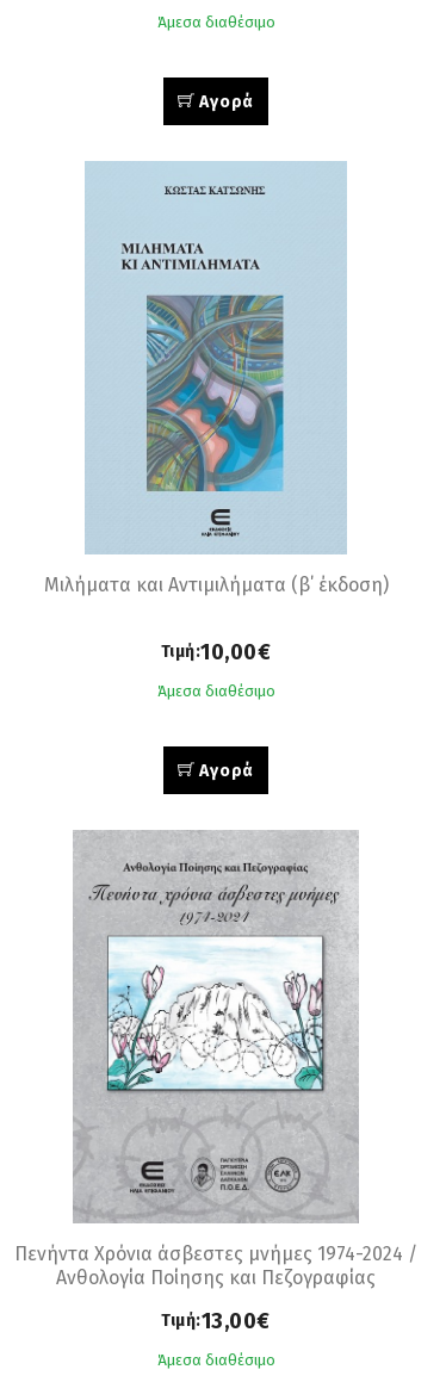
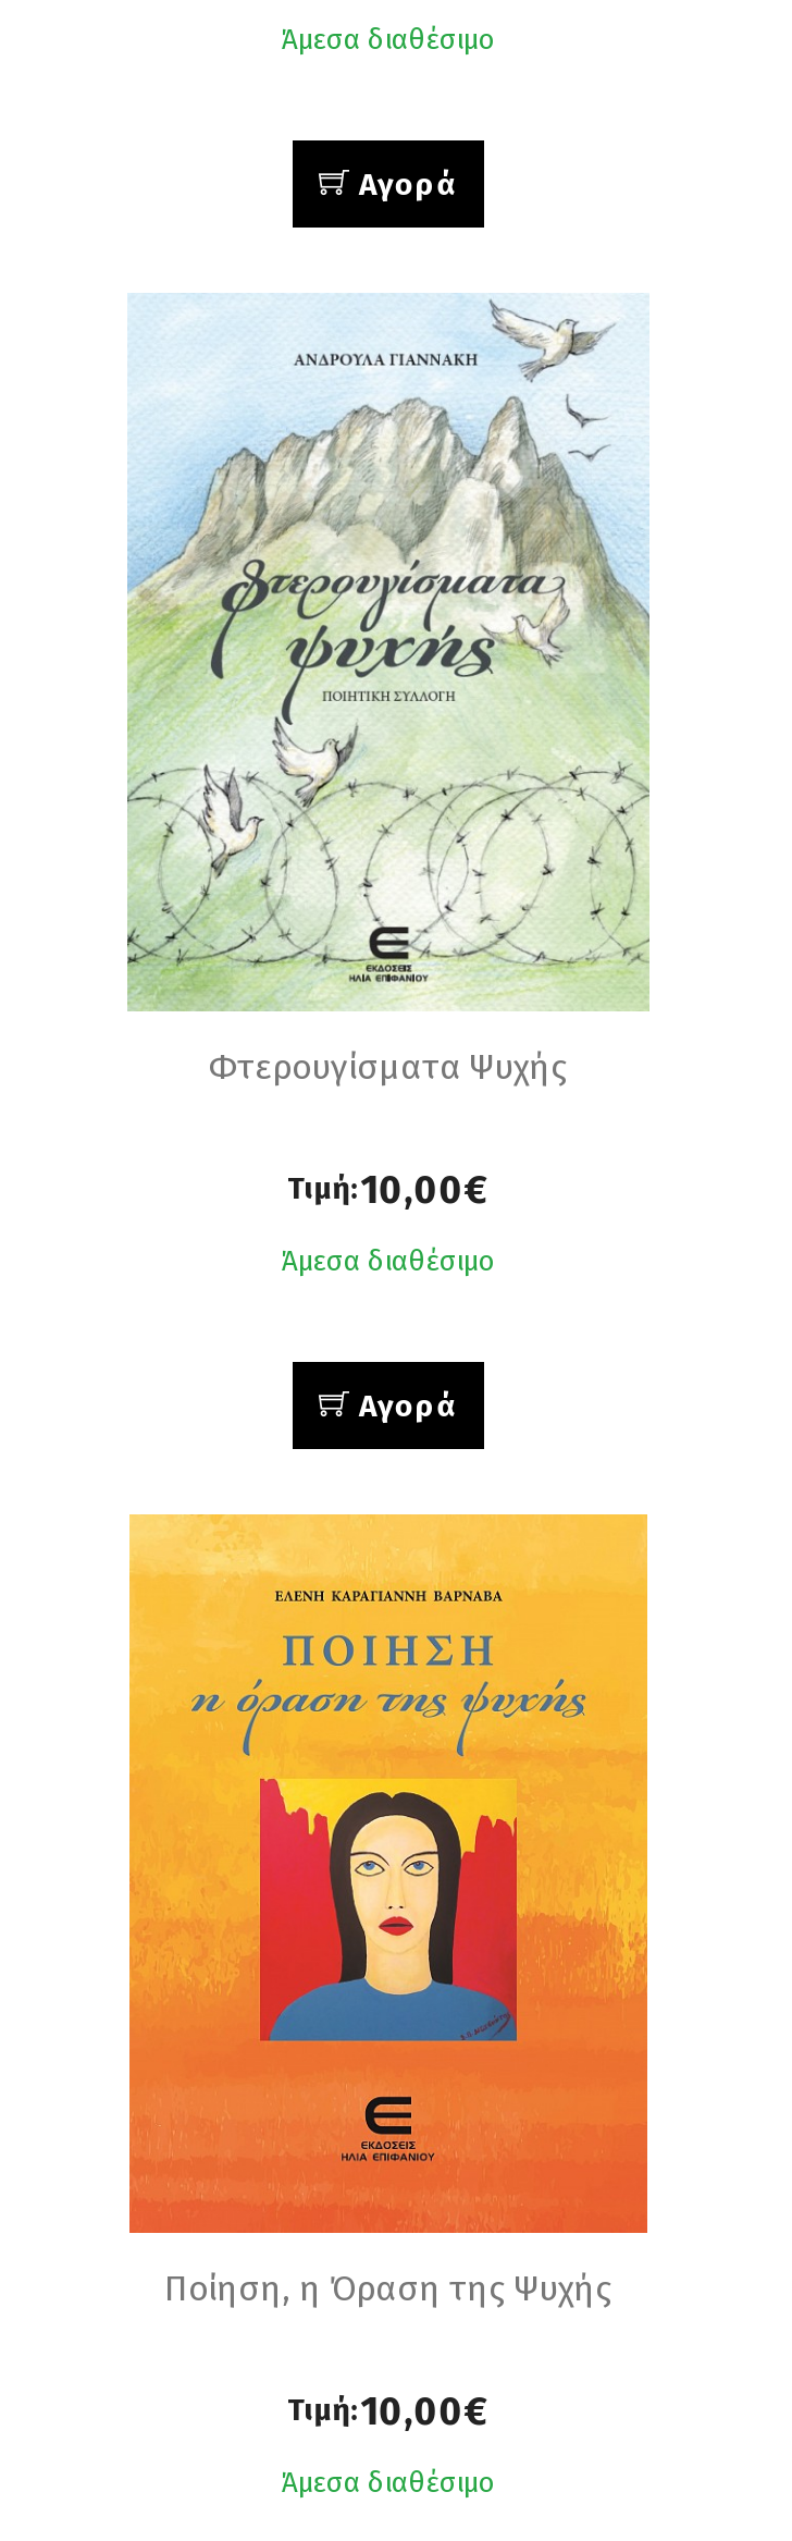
[44,162,388,596] [image] | Μιλήματα και Αντιμιλήματα (β΄ έκδοση) -> [125,295,652,1087] [image] | Φτερουγίσματα Ψυχής
[14,830,417,1289] [image] | Πενήντα Χρόνια άσβεστες μνήμες 1974-2024 / | Ανθολογία Ποίησης και Πεζογραφίας -> [127,1512,649,2308] [image] | Ποίηση, η Όραση της Ψυχής
[161,1308,271,1334] Τιμή:13,00€ -> [287,2387,490,2435] Τιμή:10,00€

